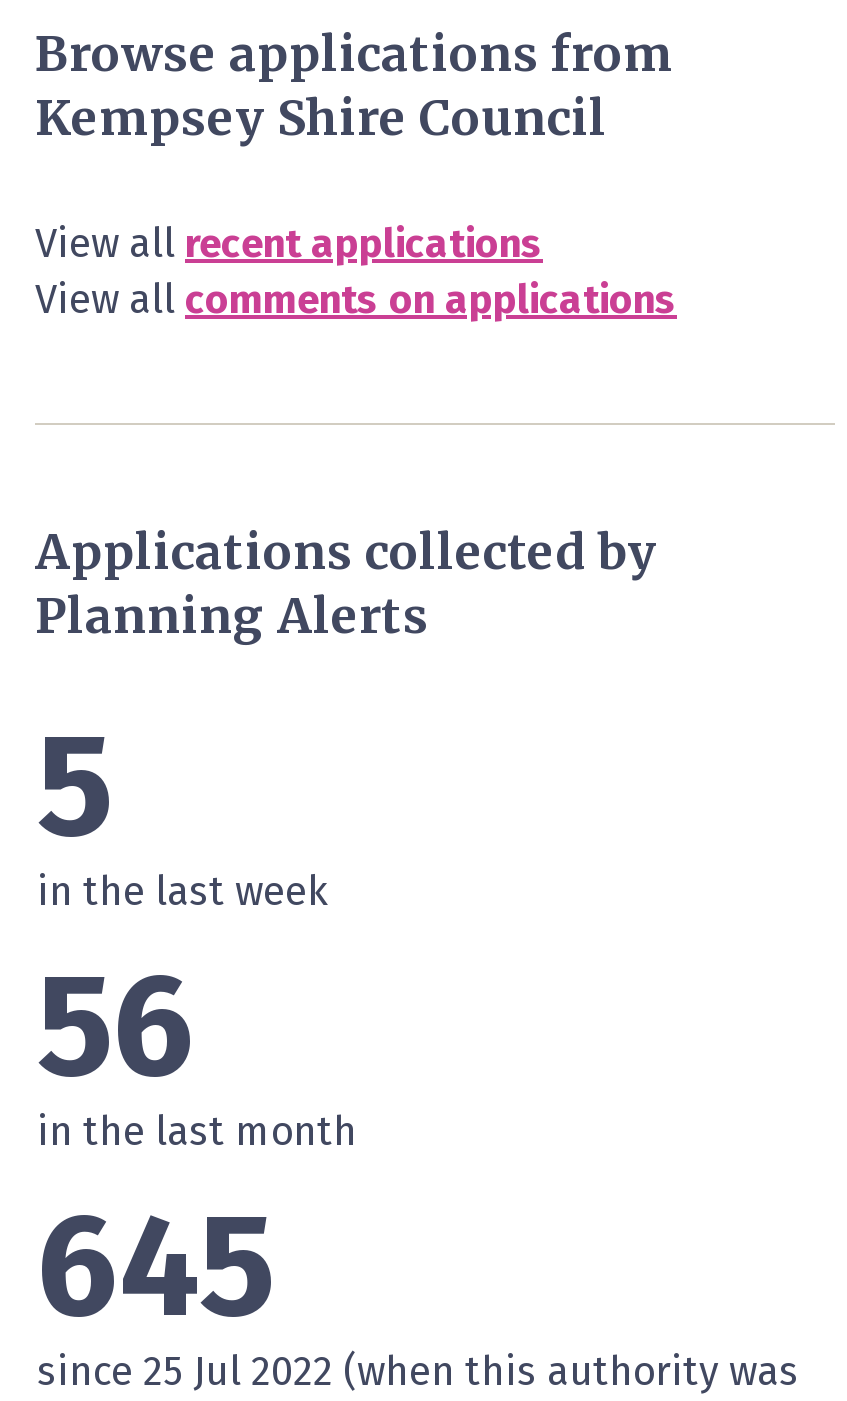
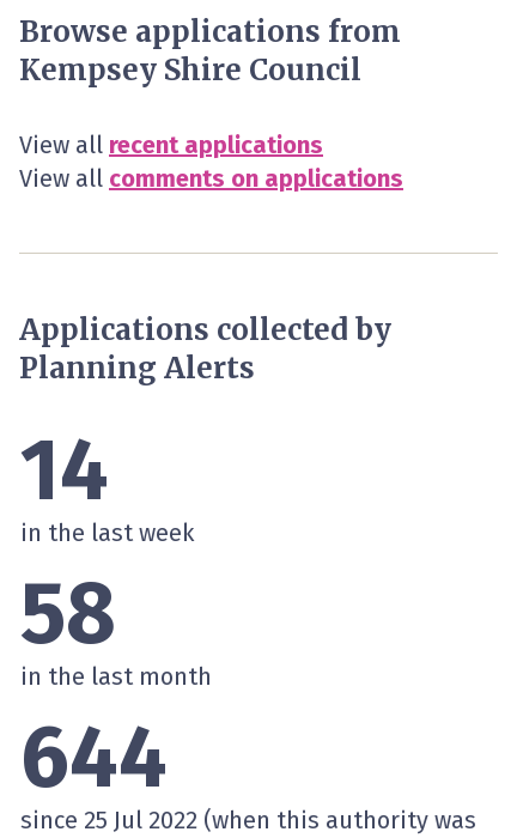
[37,701,113,873] 5 -> [20,419,109,522] 14
[37,941,195,1113] 56 -> [20,563,116,666] 58
[37,1181,275,1353] 645 -> [20,707,168,810] 644

